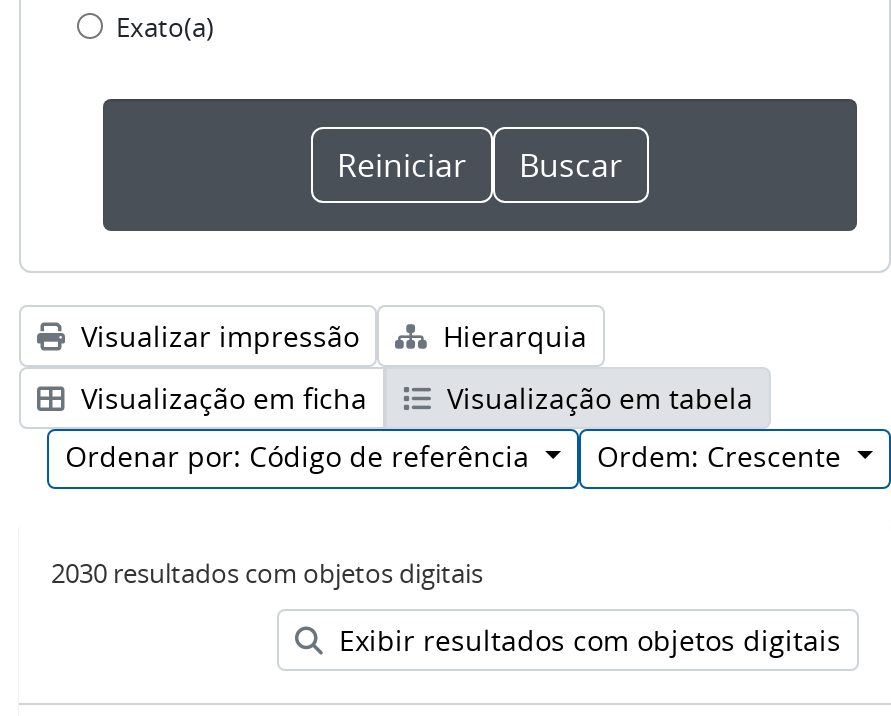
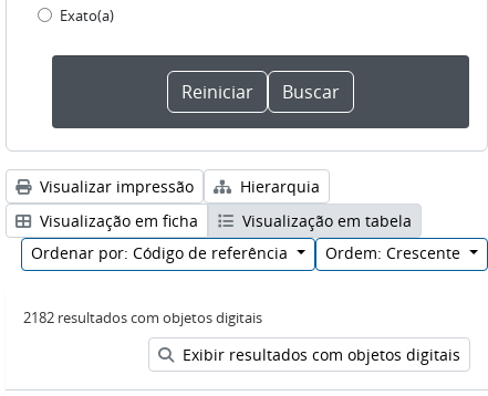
[51,555,483,591] 2030 resultados com objetos digitais -> [23,308,262,327] 2182 resultados com objetos digitais

